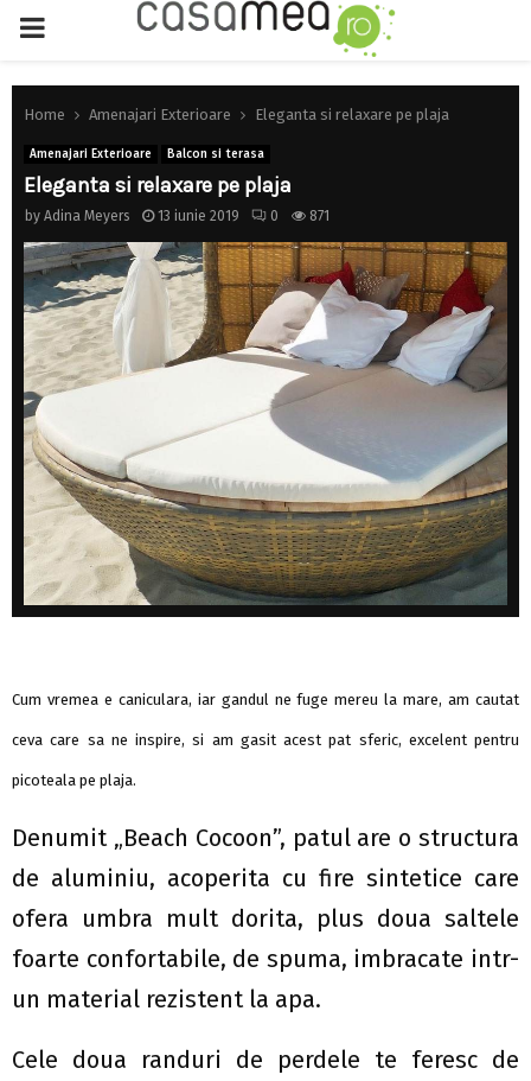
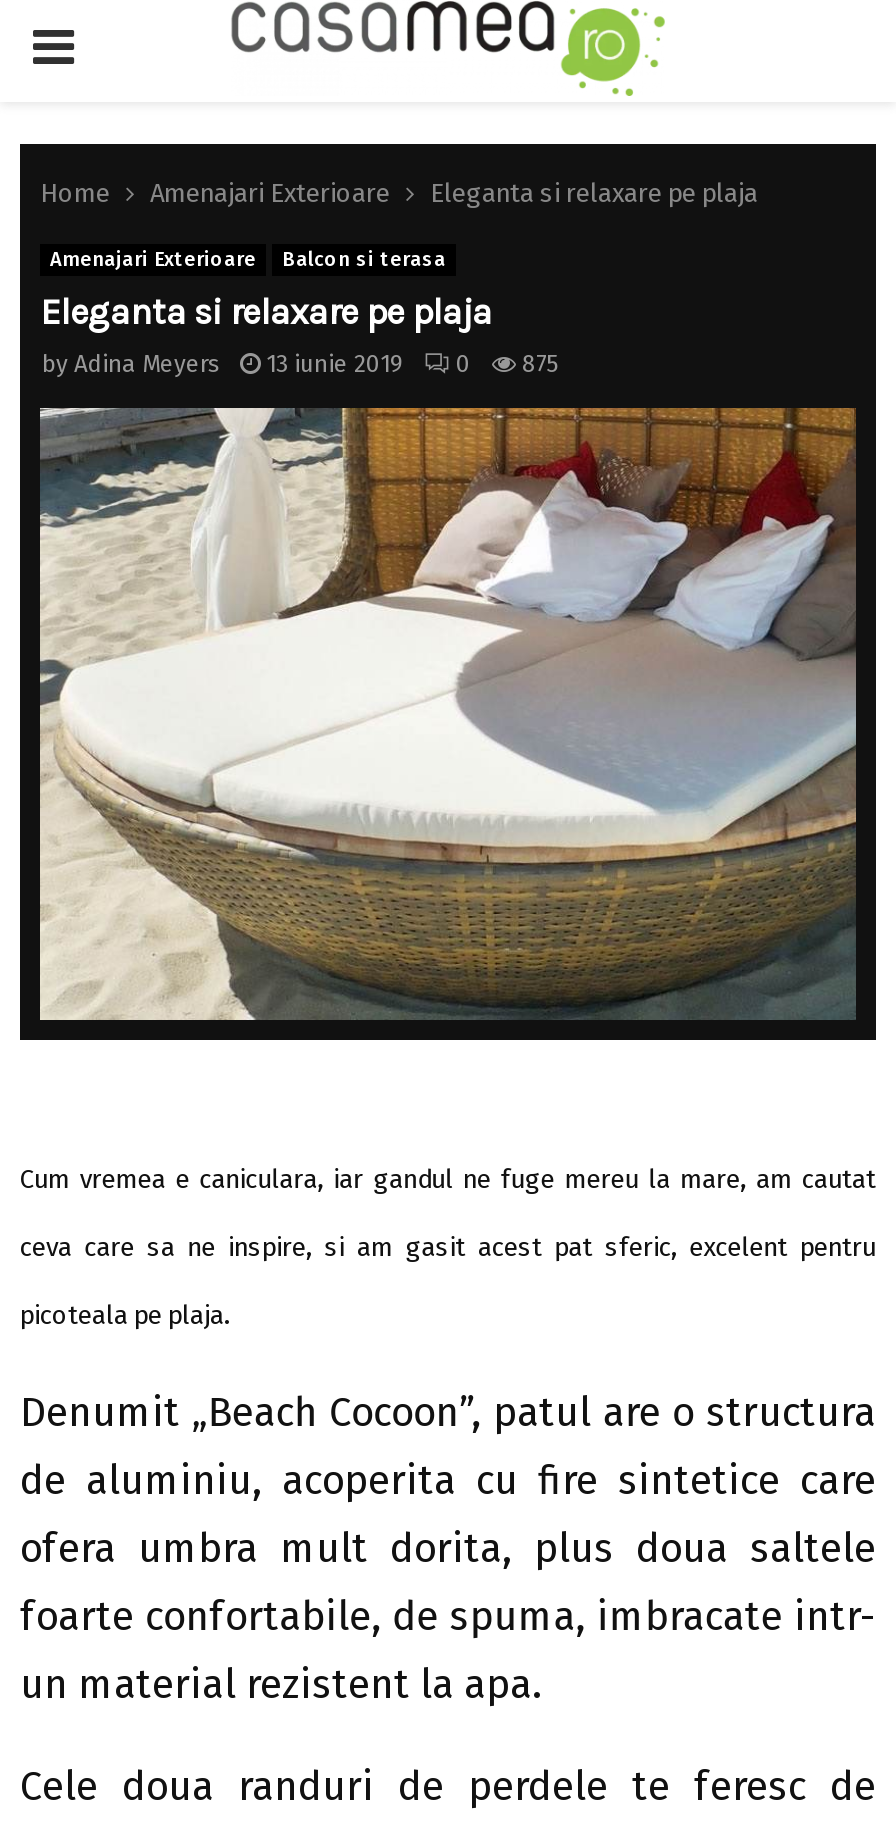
[25,208,330,224] by Adina Meyers 13 iunie 2019 0 871 -> [42,350,558,378] by Adina Meyers 13 iunie 2019 0 875

